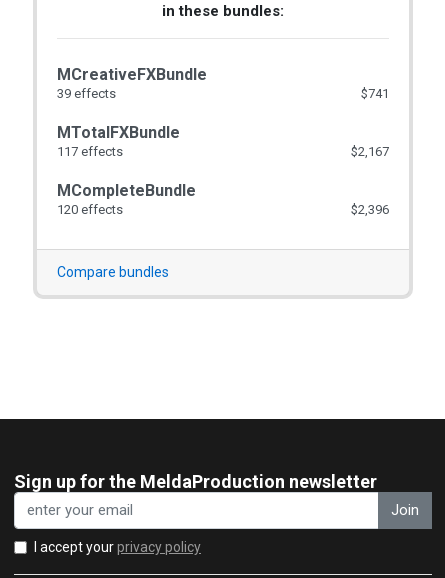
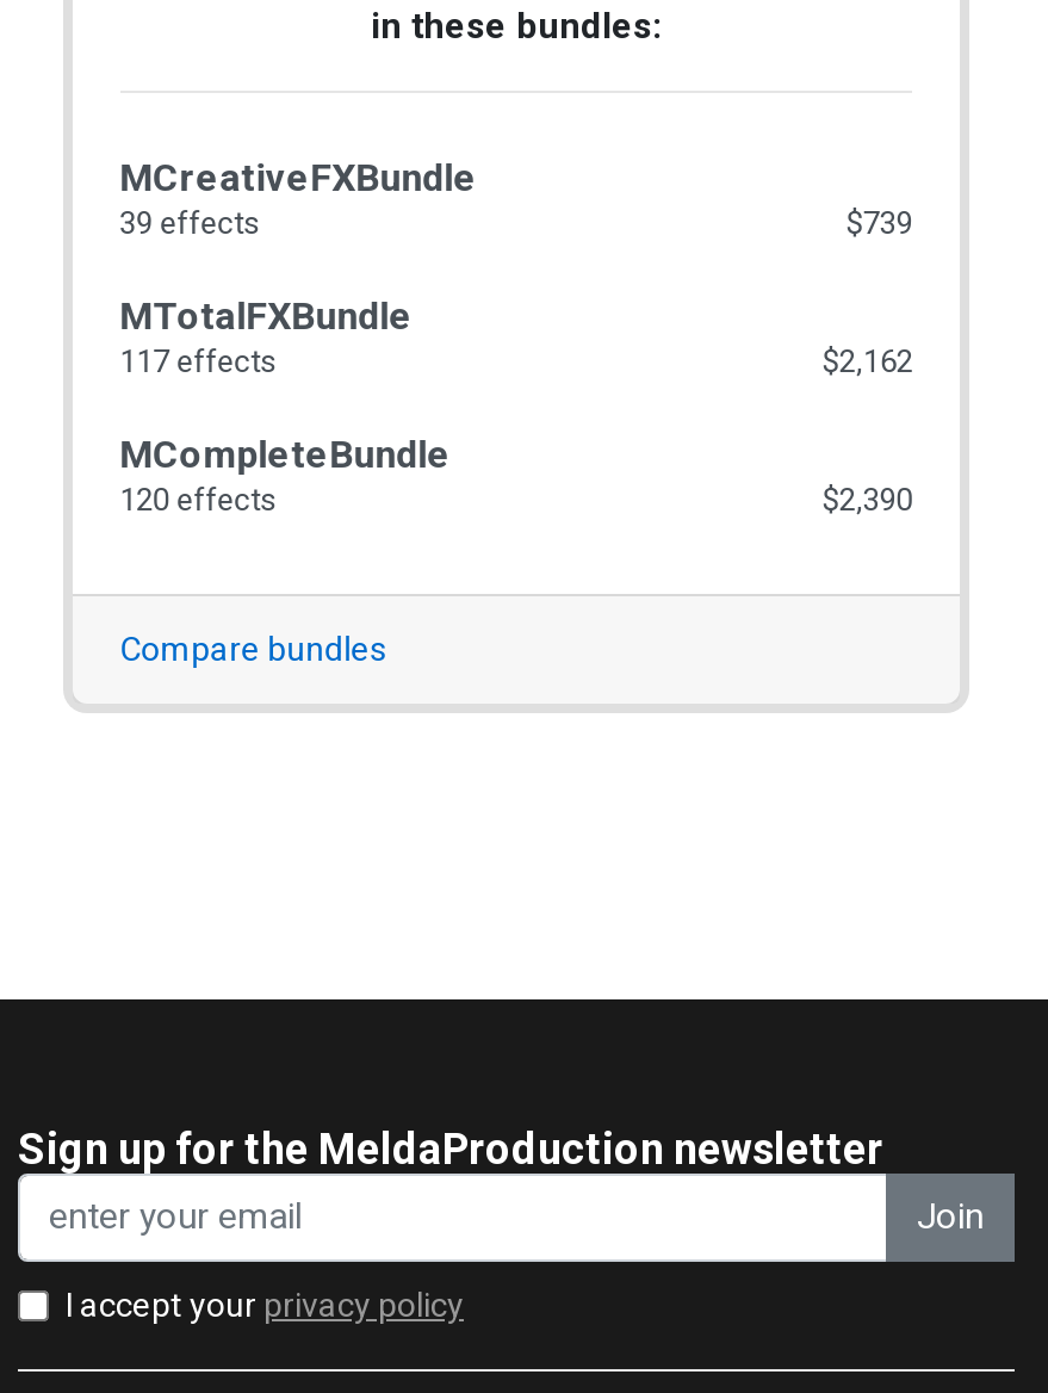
[361,86,389,101] $741 -> [846,205,913,241] $739
[351,144,389,159] $2,167 -> [822,343,913,379] $2,162
[351,202,389,217] $2,396 -> [822,482,913,518] $2,390

